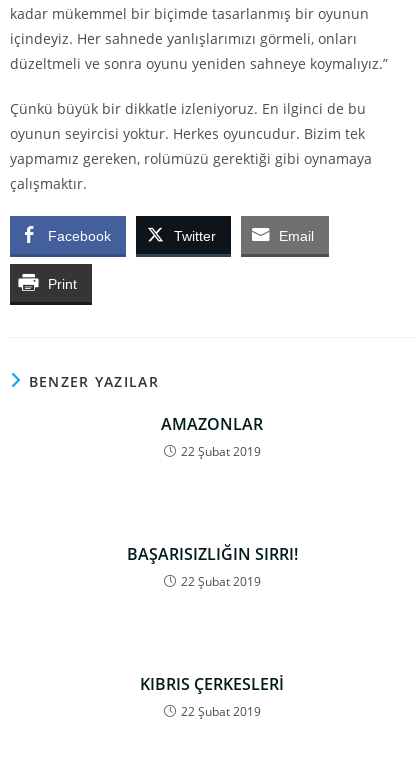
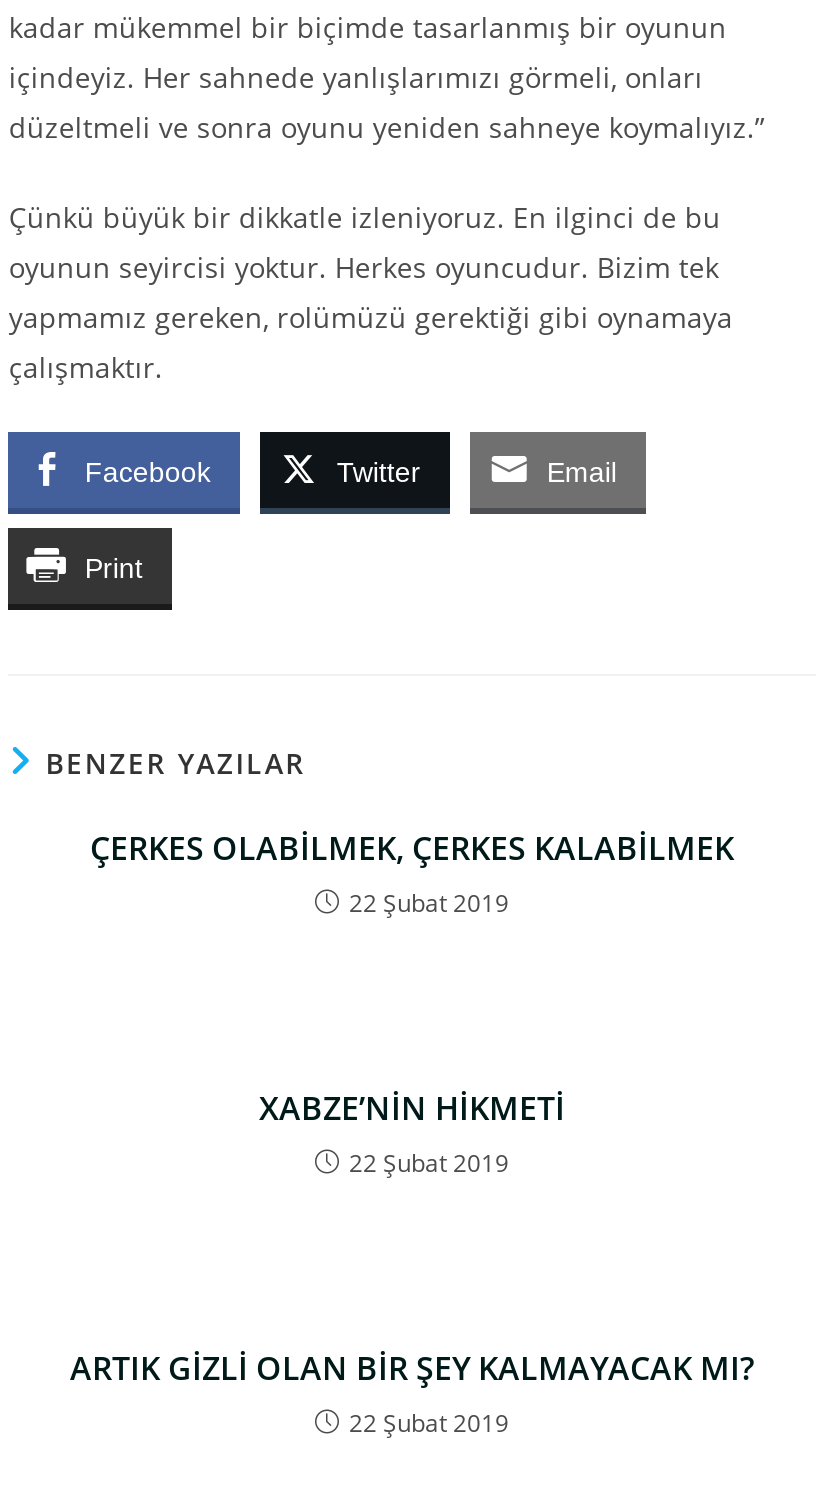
[161,413,263,435] AMAZONLAR -> [90,826,734,870] ÇERKES OLABİLMEK, ÇERKES KALABİLMEK
[126,543,297,565] BAŞARISIZLIĞIN SIRRI! -> [259,1086,565,1130] XABZE’NİN HİKMETİ
[140,673,284,695] KIBRIS ÇERKESLERİ -> [70,1346,754,1390] ARTIK GİZLİ OLAN BİR ŞEY KALMAYACAK MI?

